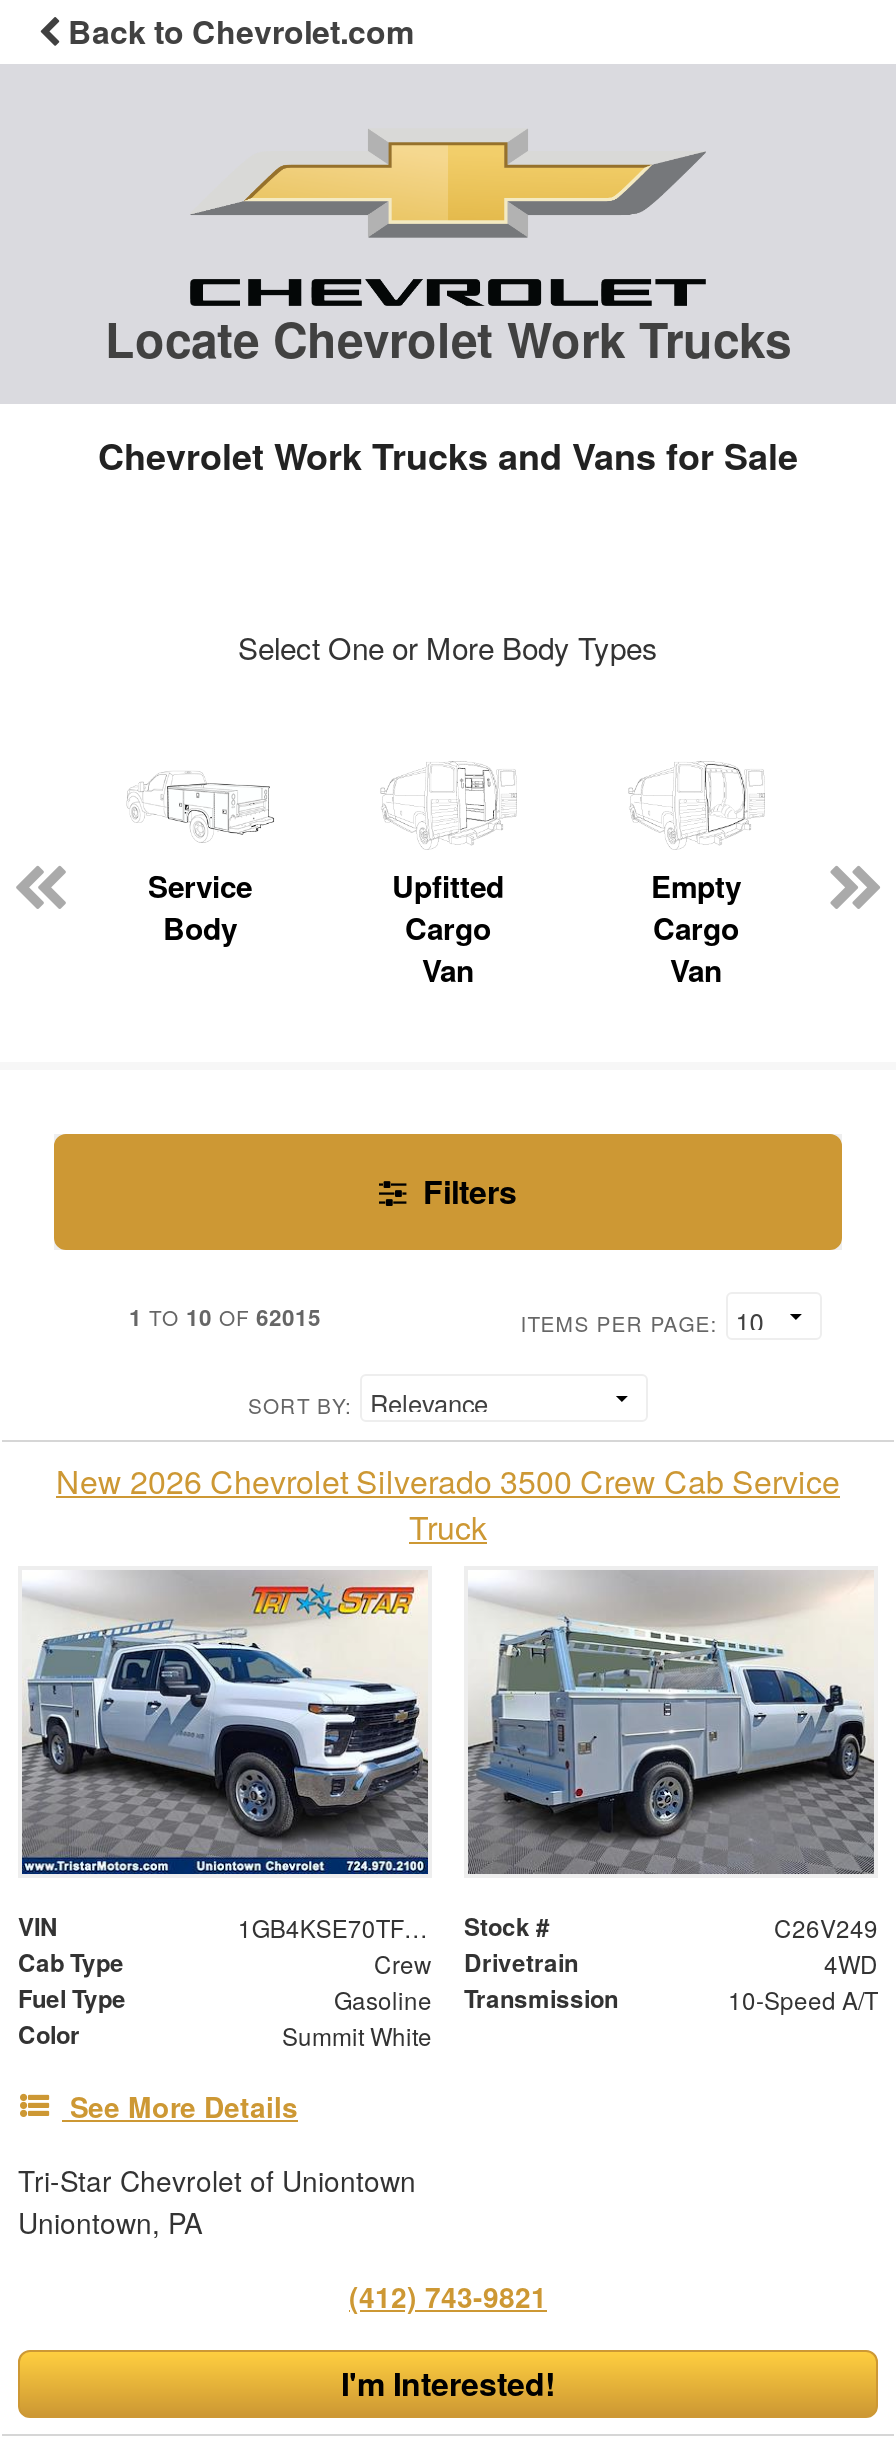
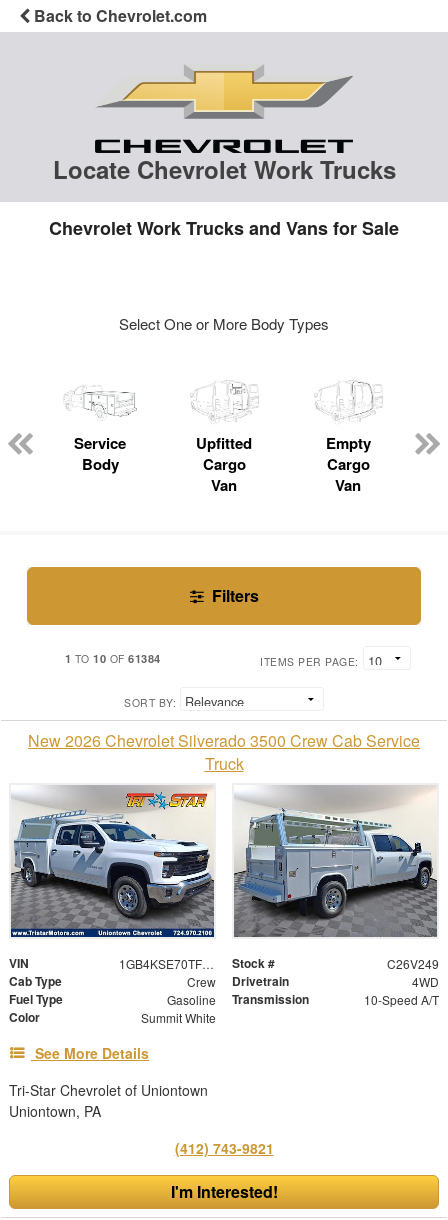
[129,1300,321,1332] 1 TO 10 OF 62015 -> [64,650,160,666] 1 TO 10 OF 61384

